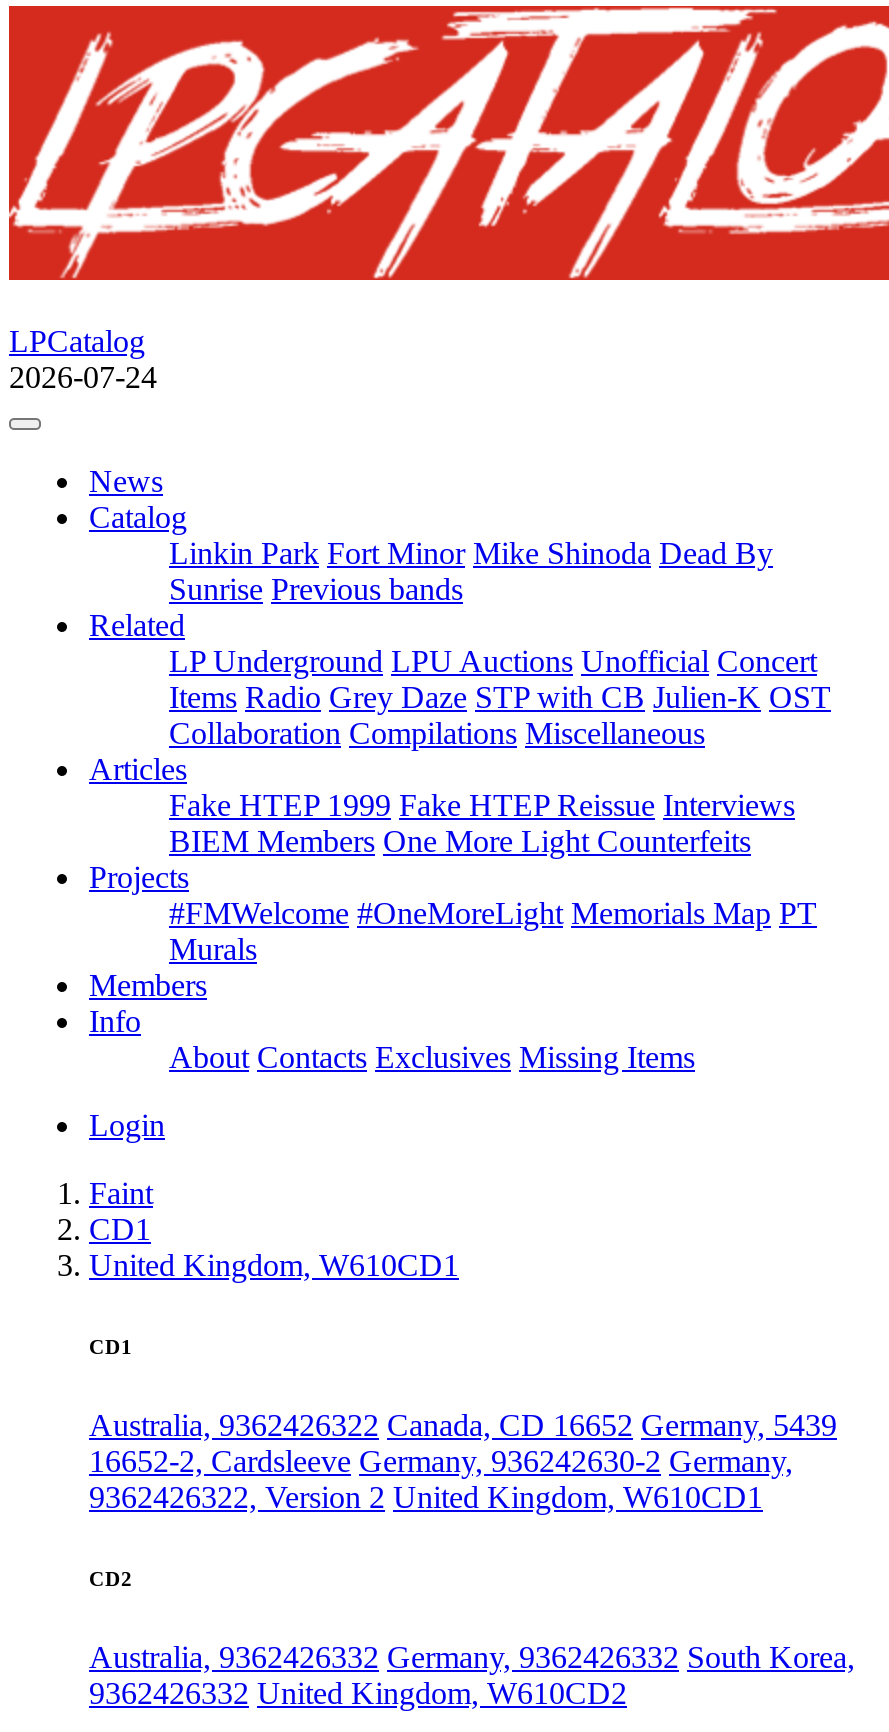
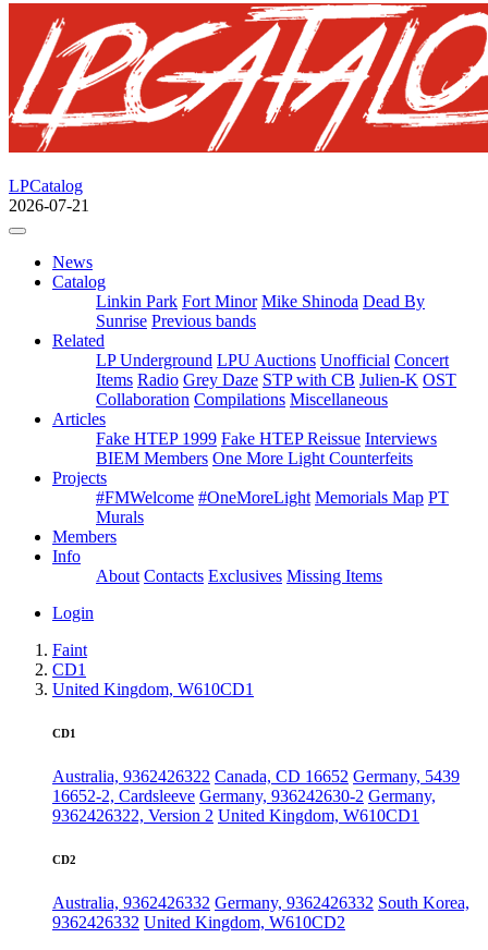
[9,360,157,394] 2026-07-24 -> [9,196,89,215] 2026-07-21

